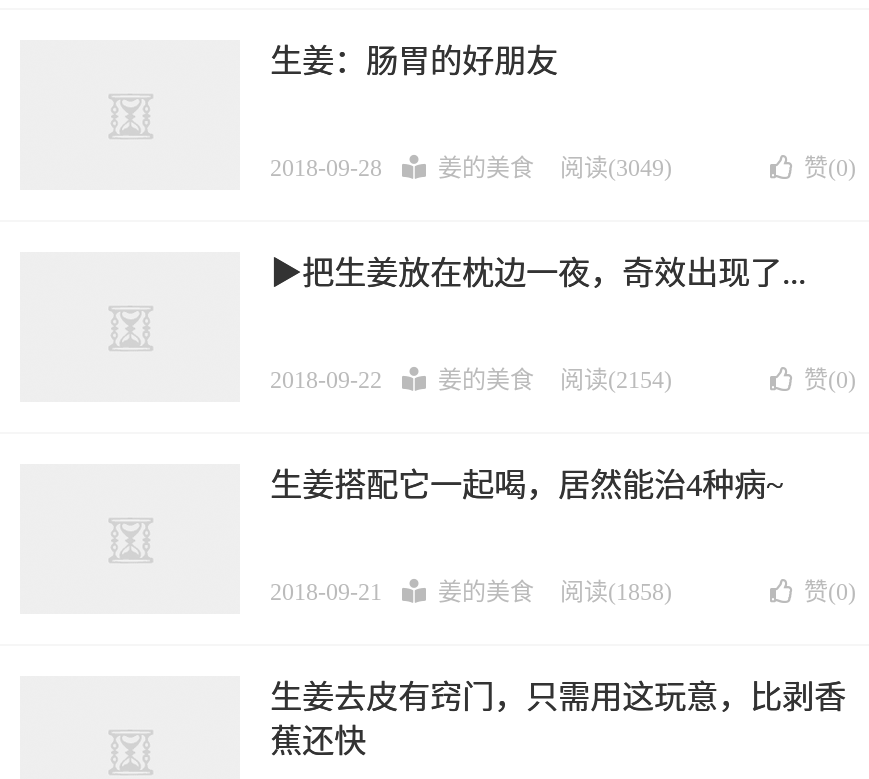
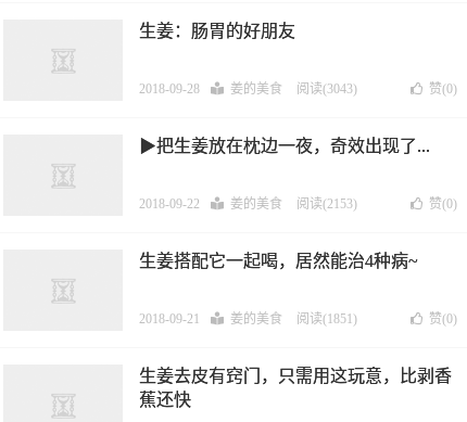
[270,154,672,182] 2018-09-28 姜的美食 阅读(3049) -> [139,81,357,97] 2018-09-28 姜的美食 阅读(3043)
[270,366,672,394] 2018-09-22 姜的美食 阅读(2154) -> [139,196,357,212] 2018-09-22 姜的美食 阅读(2153)
[270,578,672,606] 2018-09-21 姜的美食 阅读(1858) -> [139,311,357,327] 2018-09-21 姜的美食 阅读(1851)

